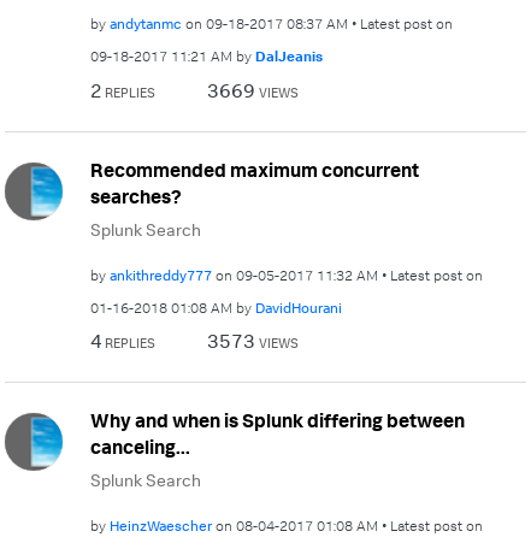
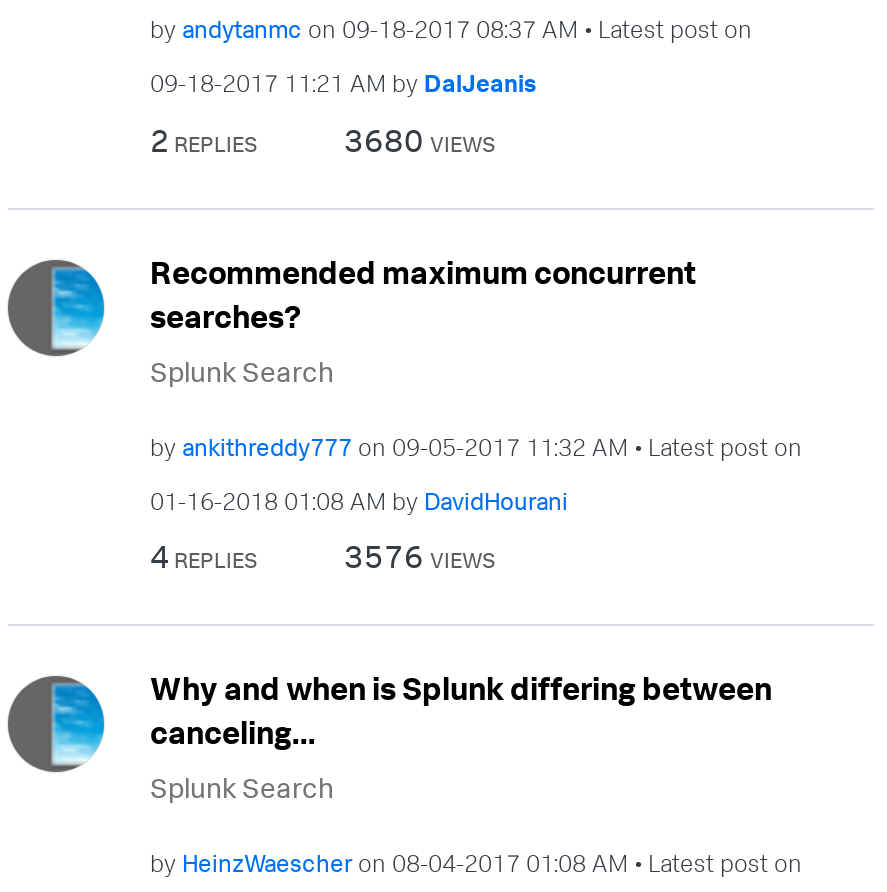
[207,78,299,102] 3669 VIEWS -> [344,119,496,159] 3680 VIEWS
[207,329,299,353] 3573 VIEWS -> [344,536,496,576] 3576 VIEWS

